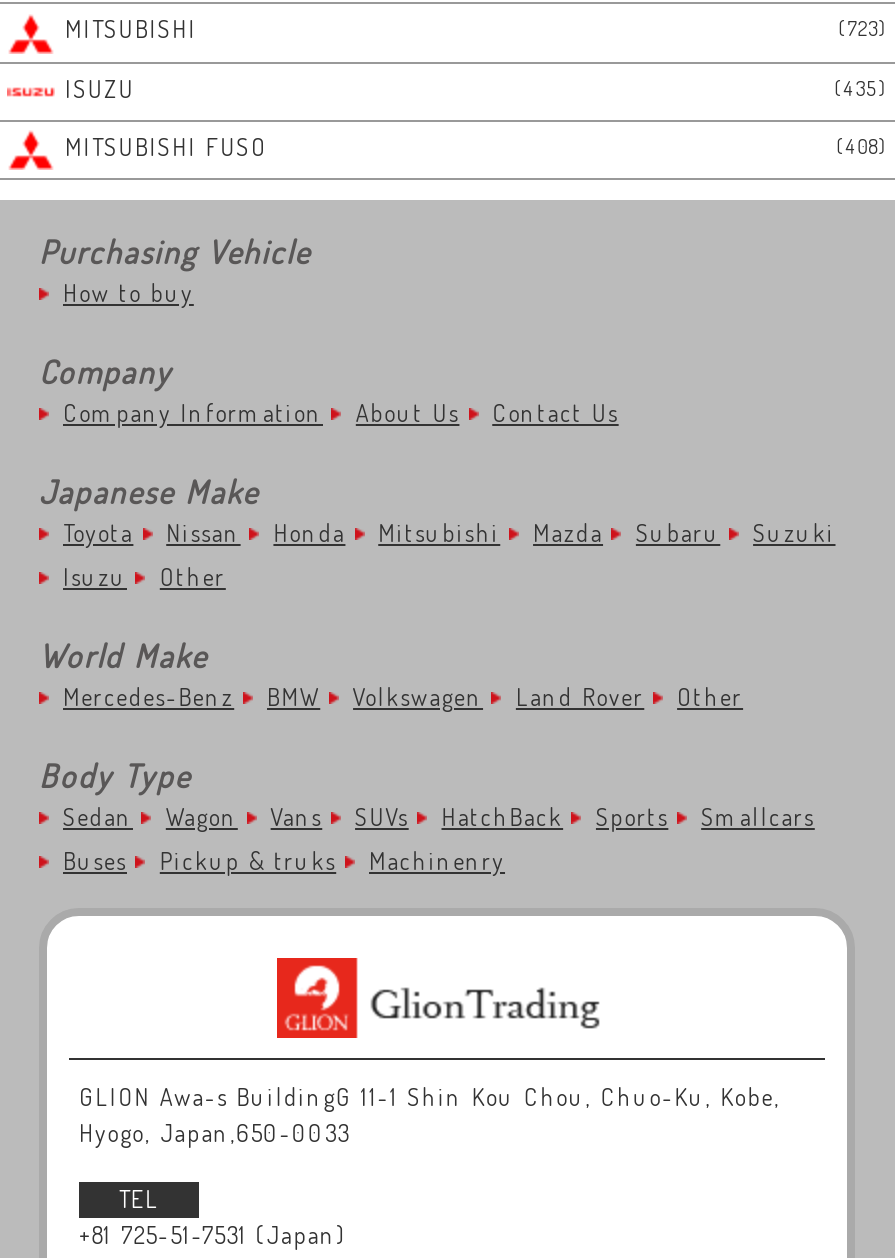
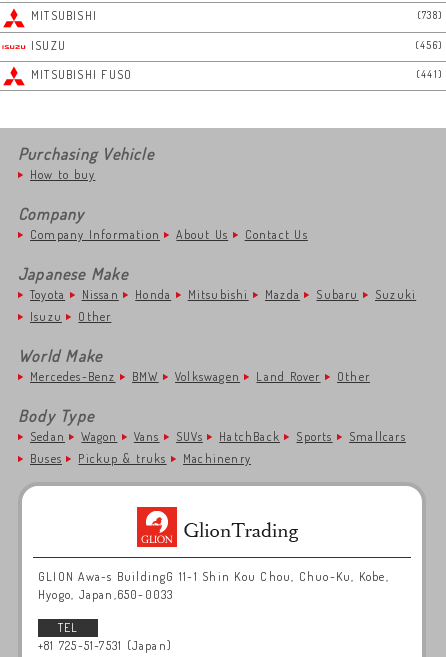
[839,17,887,41] (723) -> [418,9,442,21] (738)
[835,75,887,99] (435) -> [416,39,442,51] (456)
[837,134,887,158] (408) -> [417,68,442,80] (441)

